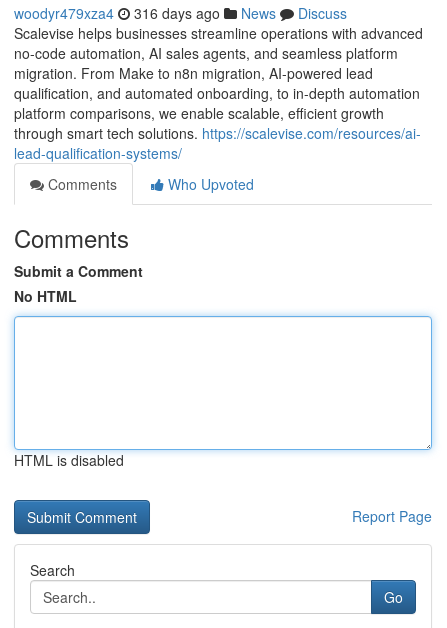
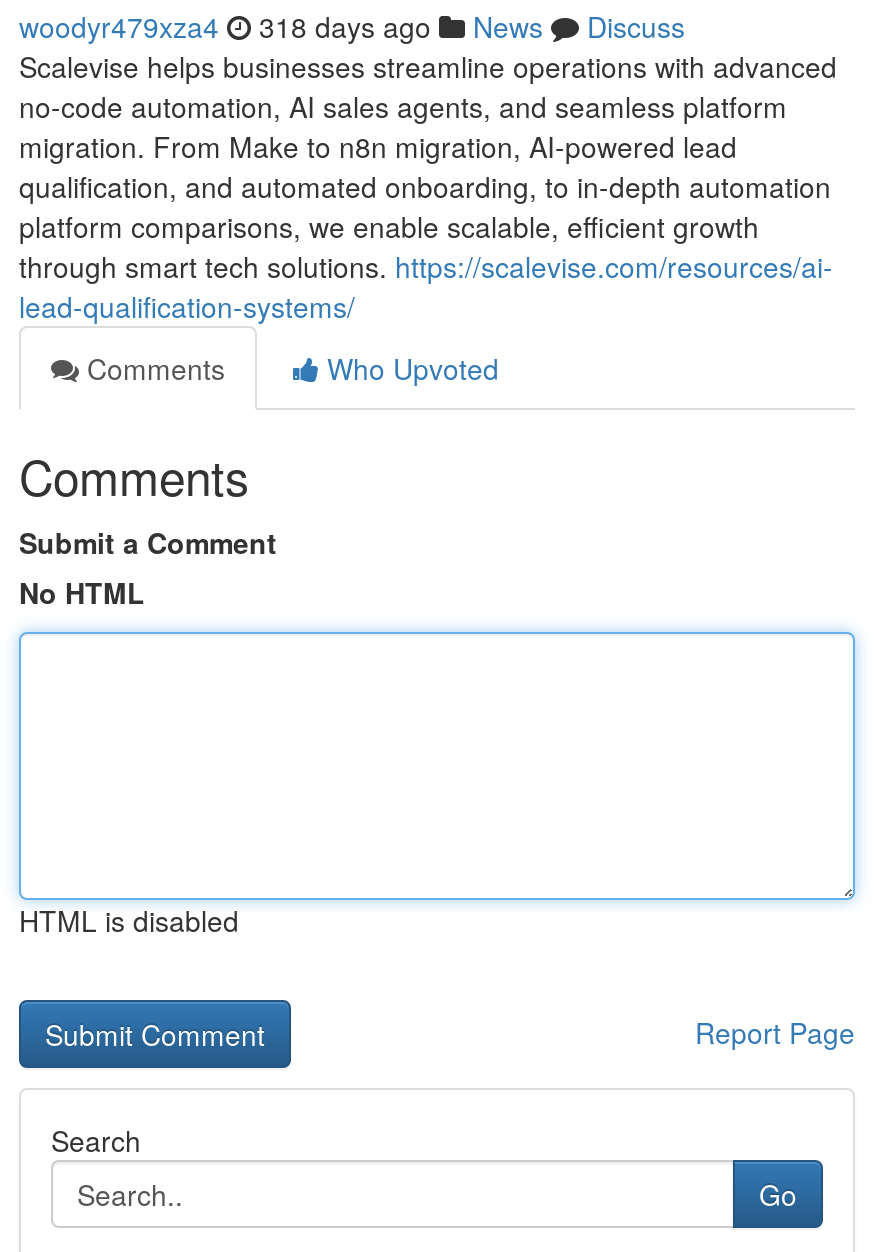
[14,3,347,23] woodyr479xza4 316 days ago News Discuss -> [19,6,685,46] woodyr479xza4 318 days ago News Discuss

